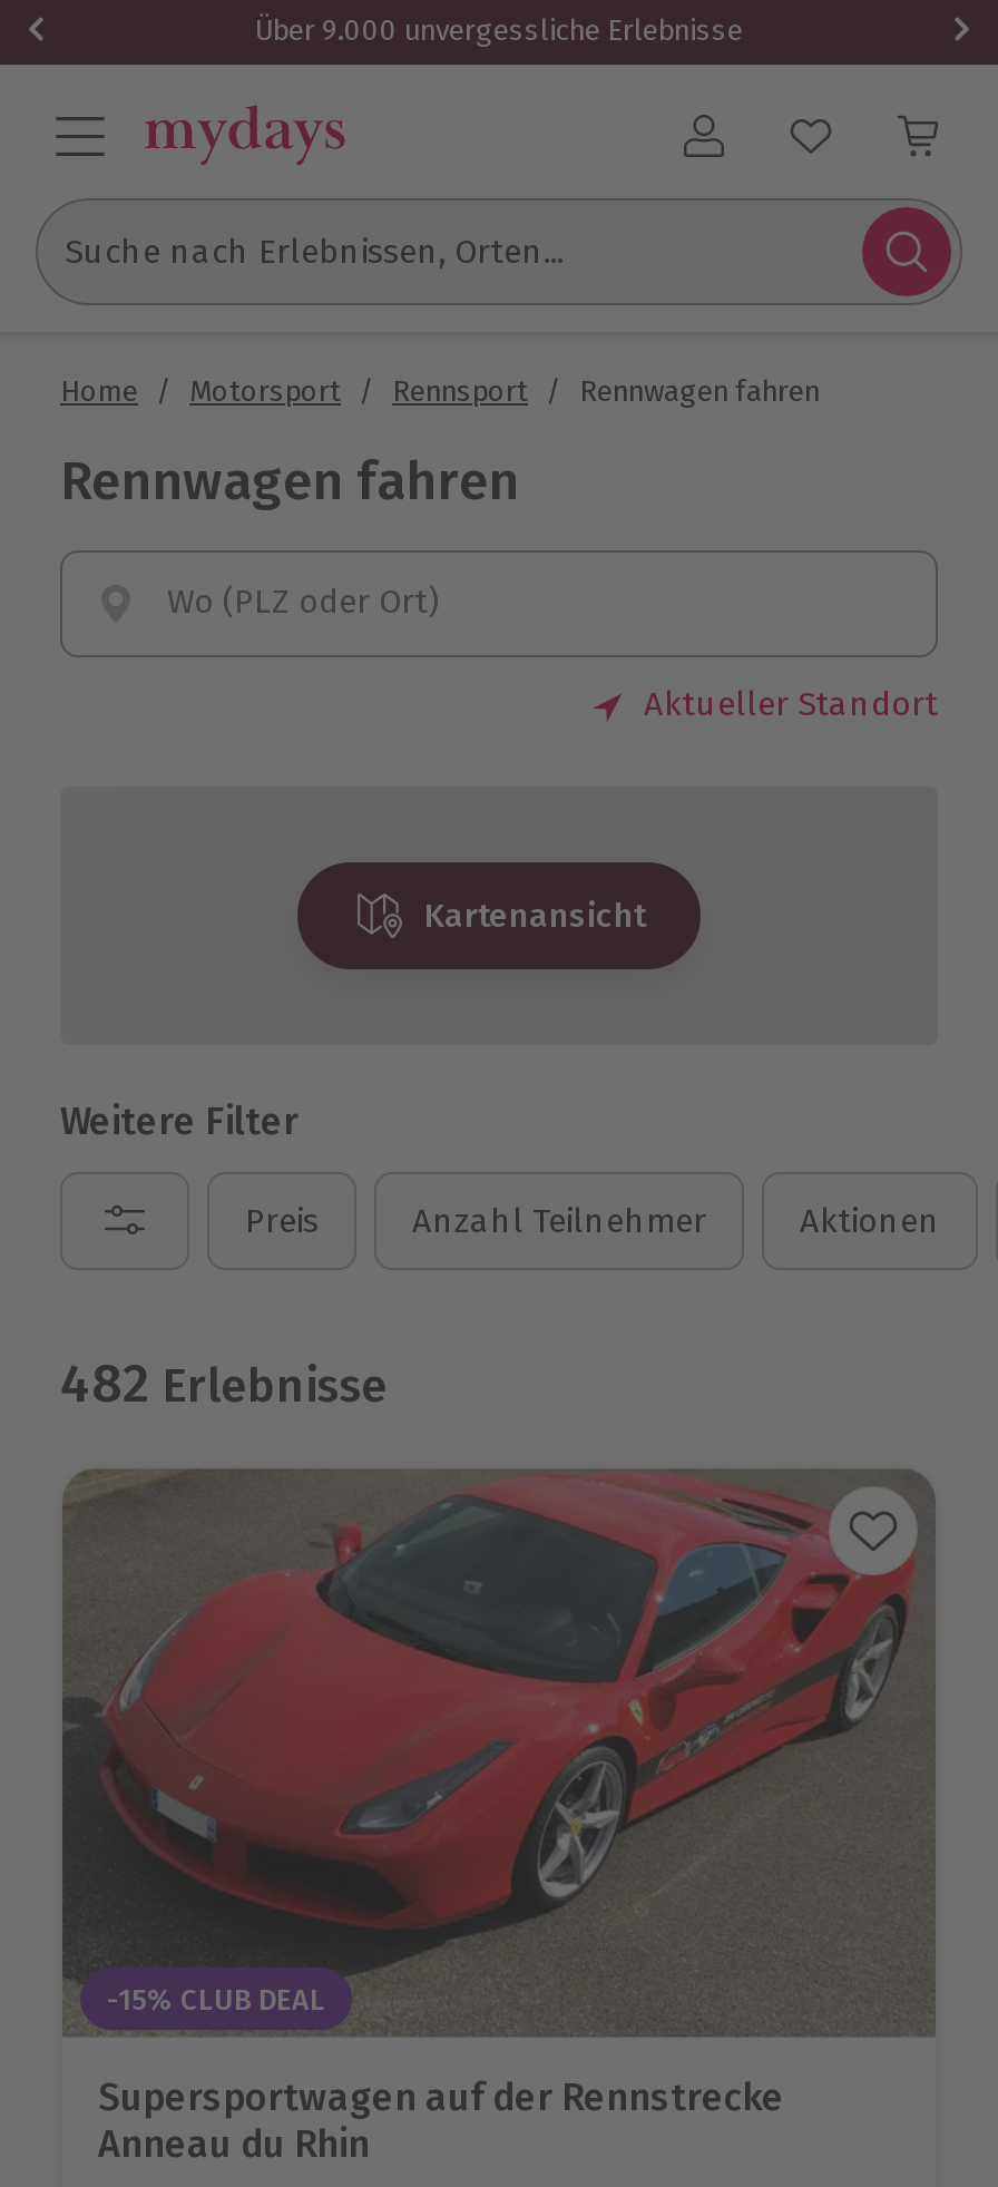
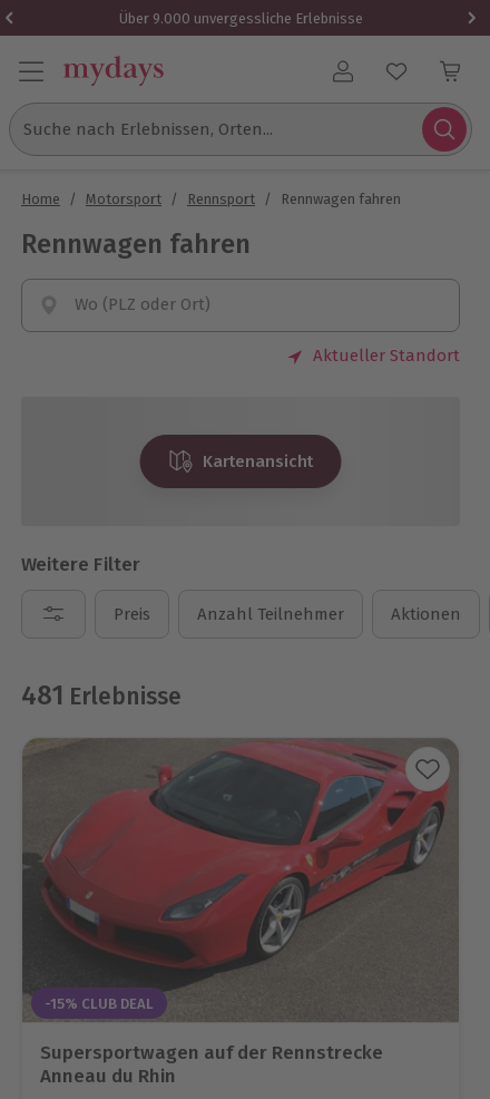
[60,1353,388,1415] 482 Erlebnisse -> [21,680,182,711] 481 Erlebnisse

